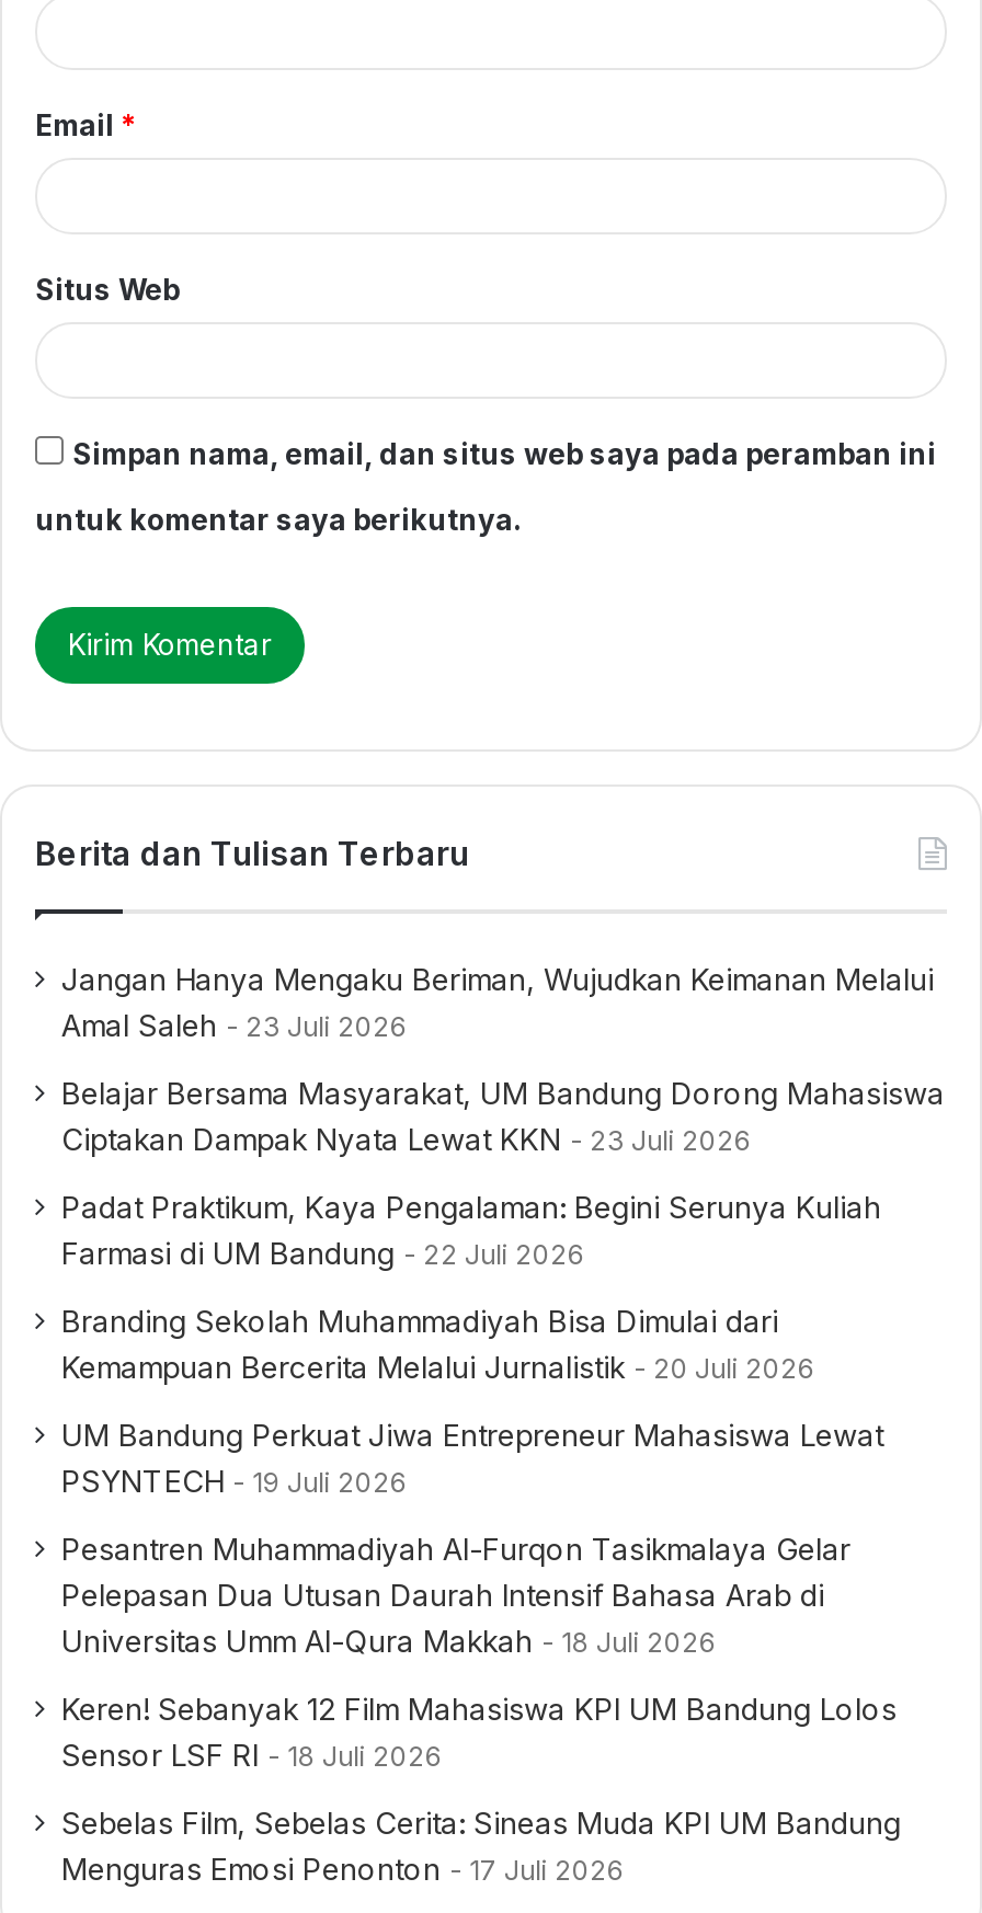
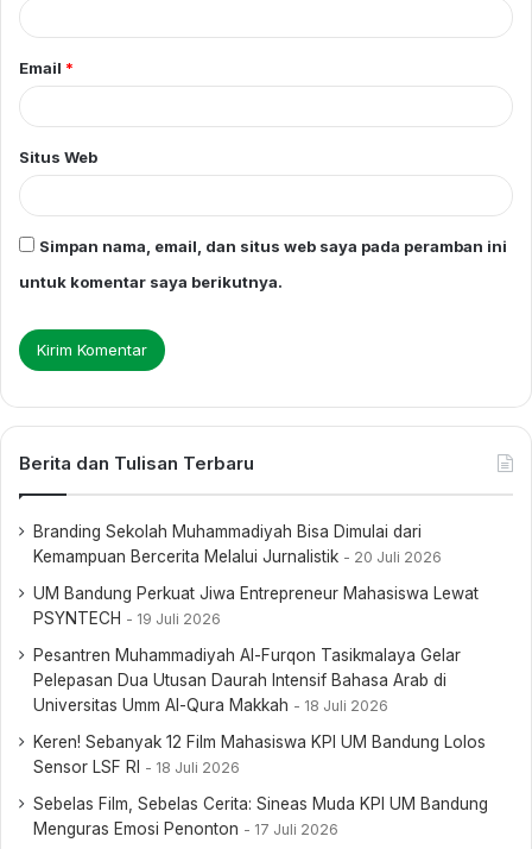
[61,962,945,1271] Jangan Hanya Mengaku Beriman, Wujudkan Keimanan Melalui | Amal Saleh | 23 Juli 2026 | Belajar Bersama Masyarakat, UM Bandung Dorong Mahasiswa | Ciptakan Dampak Nyata Lewat KKN | 23 Juli 2026 | Padat Praktikum, Kaya Pengalaman: Begini Serunya Kuliah | Farmasi di UM Bandung | 22 Juli 2026 -> none

